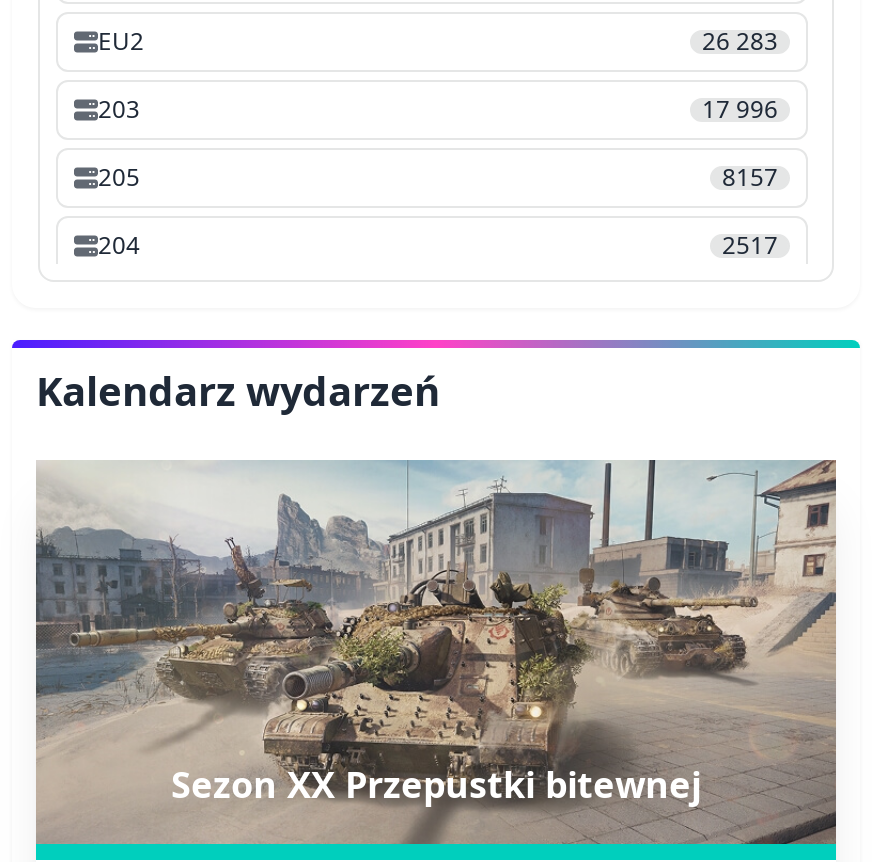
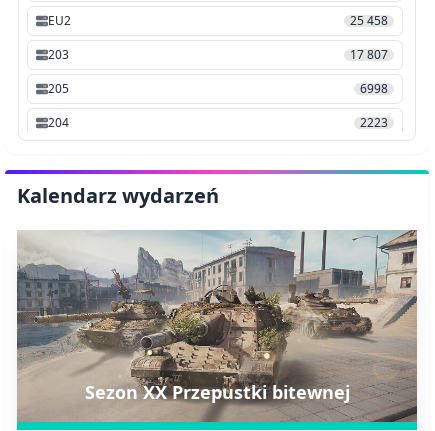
[702,25,778,59] 26 283 -> [350,12,388,29] 25 458
[702,93,778,127] 17 996 -> [350,46,388,63] 17 807
[722,161,778,195] 8157 -> [360,80,388,97] 6998
[722,229,778,263] 2517 -> [360,114,388,131] 2223

